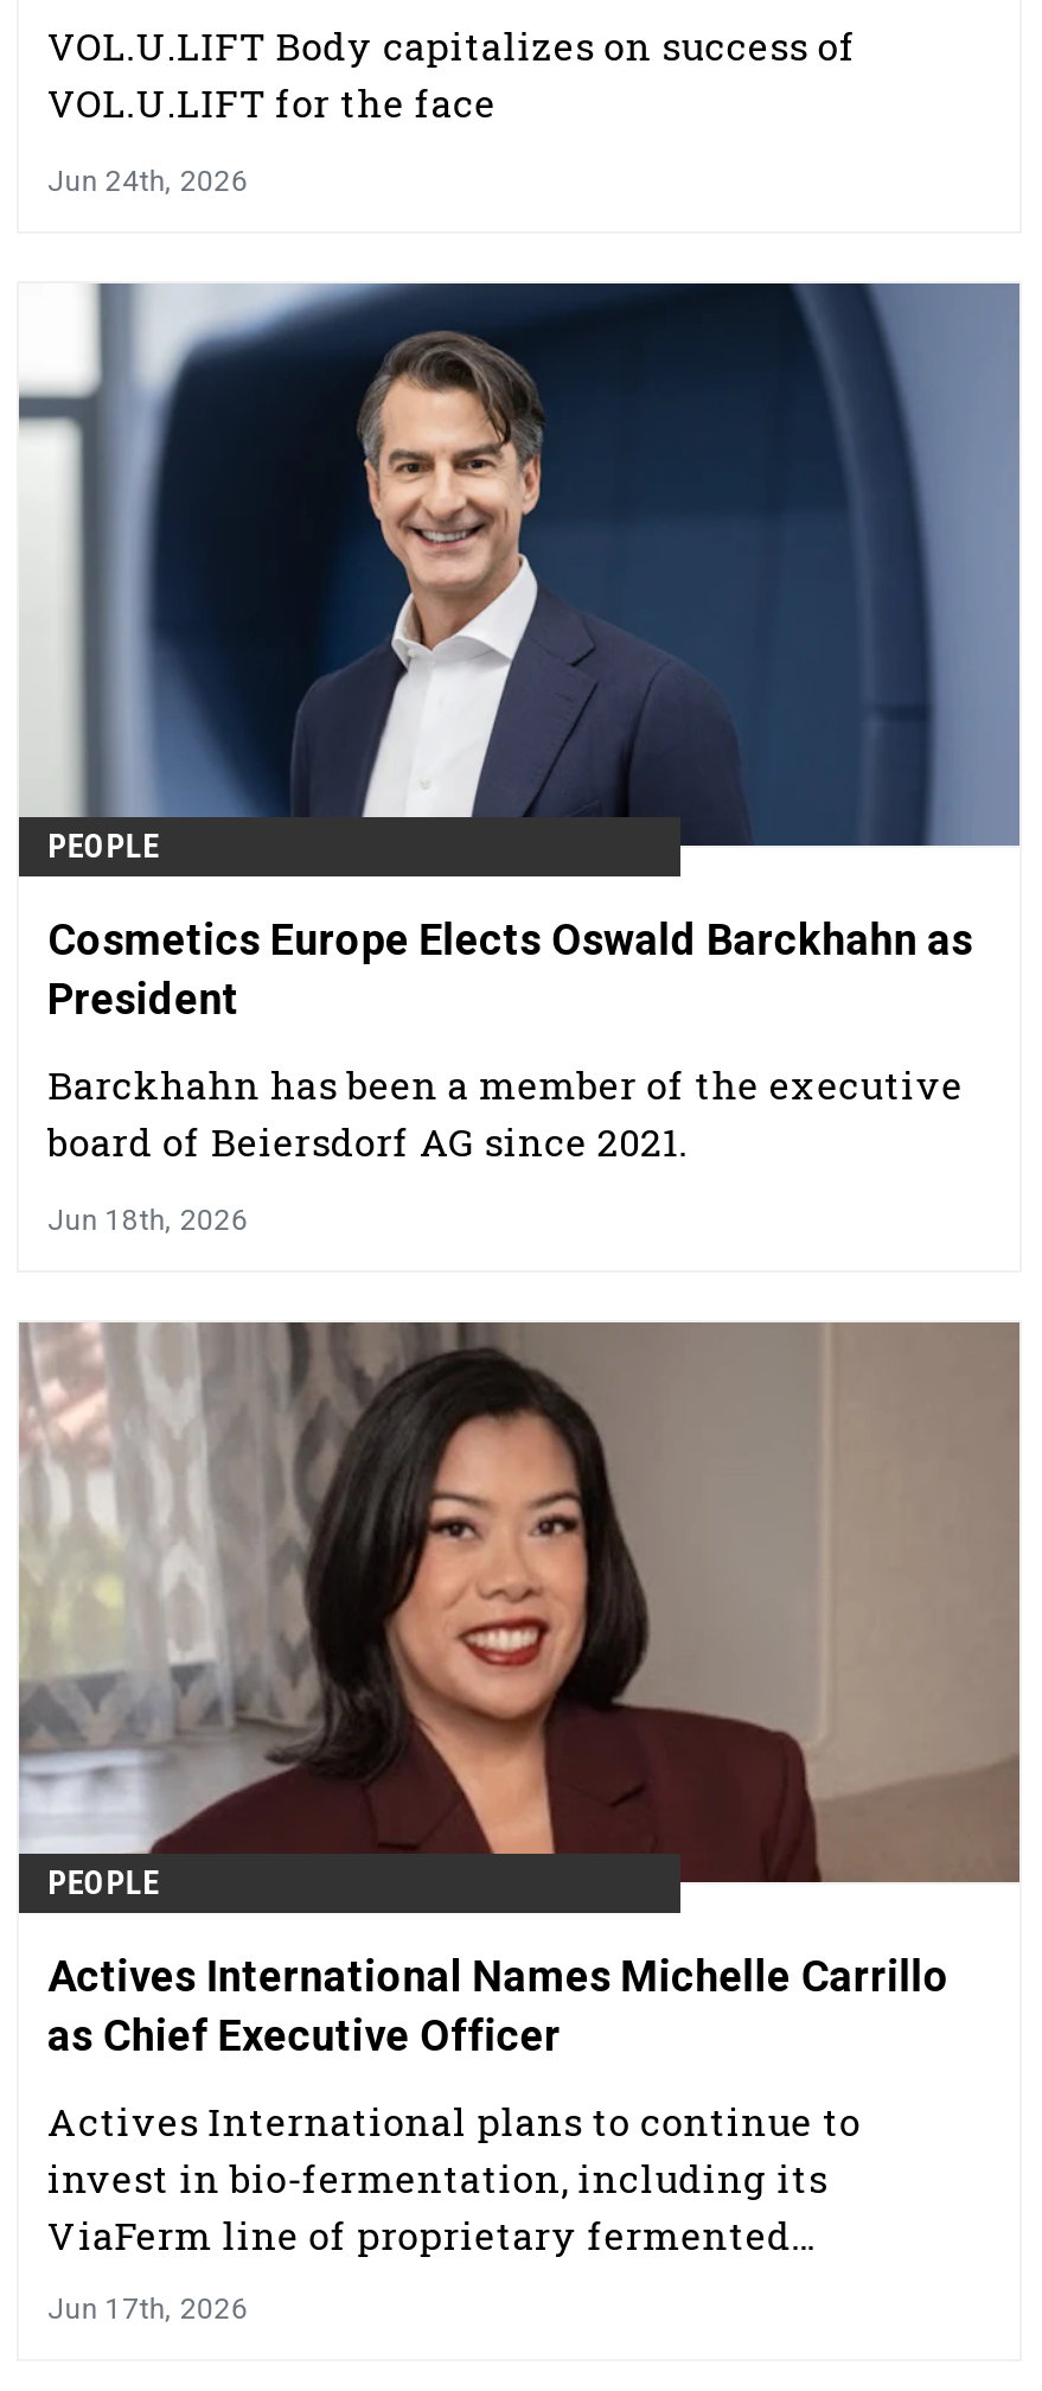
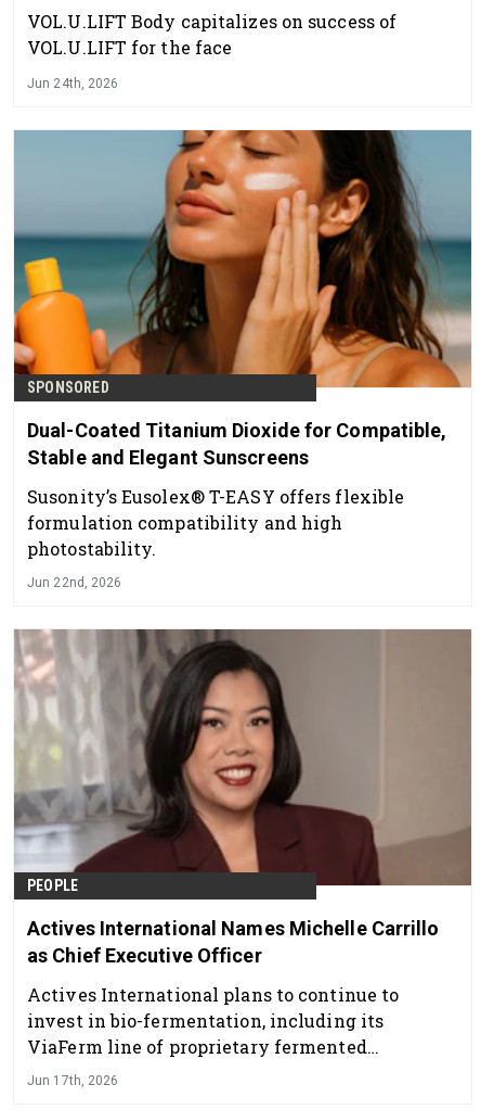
[19,281,1019,864] [image] | PEOPLE -> [13,129,471,396] [image] | SPONSORED
[47,913,973,1023] Cosmetics Europe Elects Oswald Barckhahn as | President -> [27,418,447,468] Dual-Coated Titanium Dioxide for Compatible, | Stable and Elegant Sunscreens
[47,1058,964,1165] Barckhahn has been a member of the executive | board of Beiersdorf AG since 2021. -> [27,485,404,559] Susonity’s Eusolex® T-EASY offers flexible | formulation compatibility and high | photostability.
[47,1203,248,1236] Jun 18th, 2026 -> [27,575,122,590] Jun 22nd, 2026

